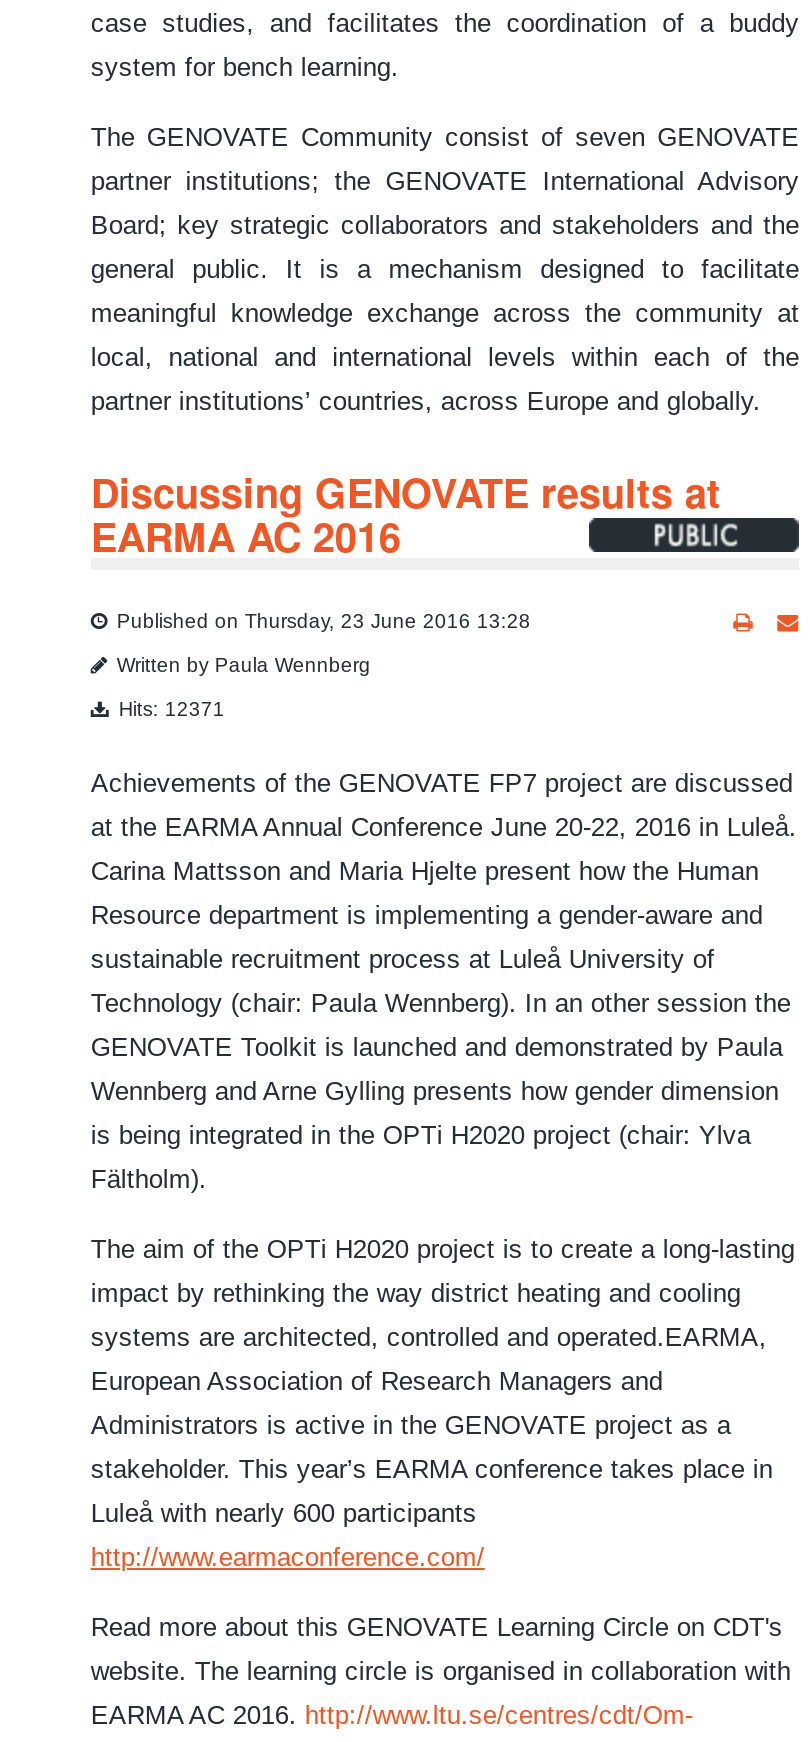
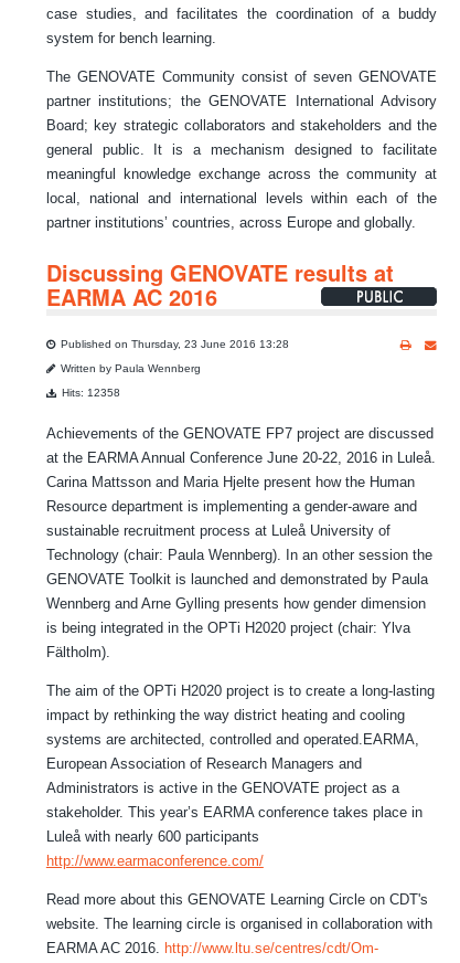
[113,699,225,721] Hits: 12371 -> [58,387,120,399] Hits: 12358

